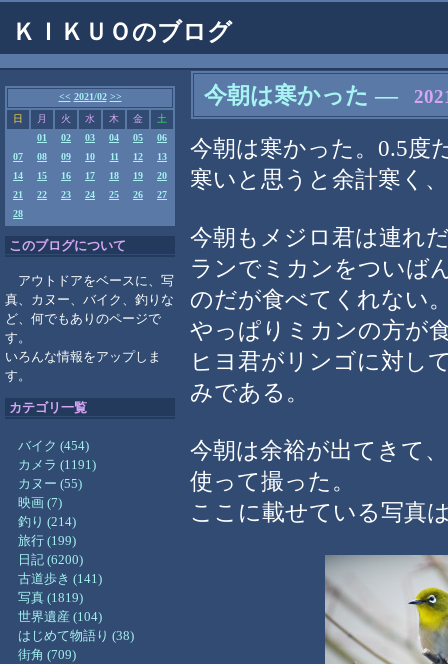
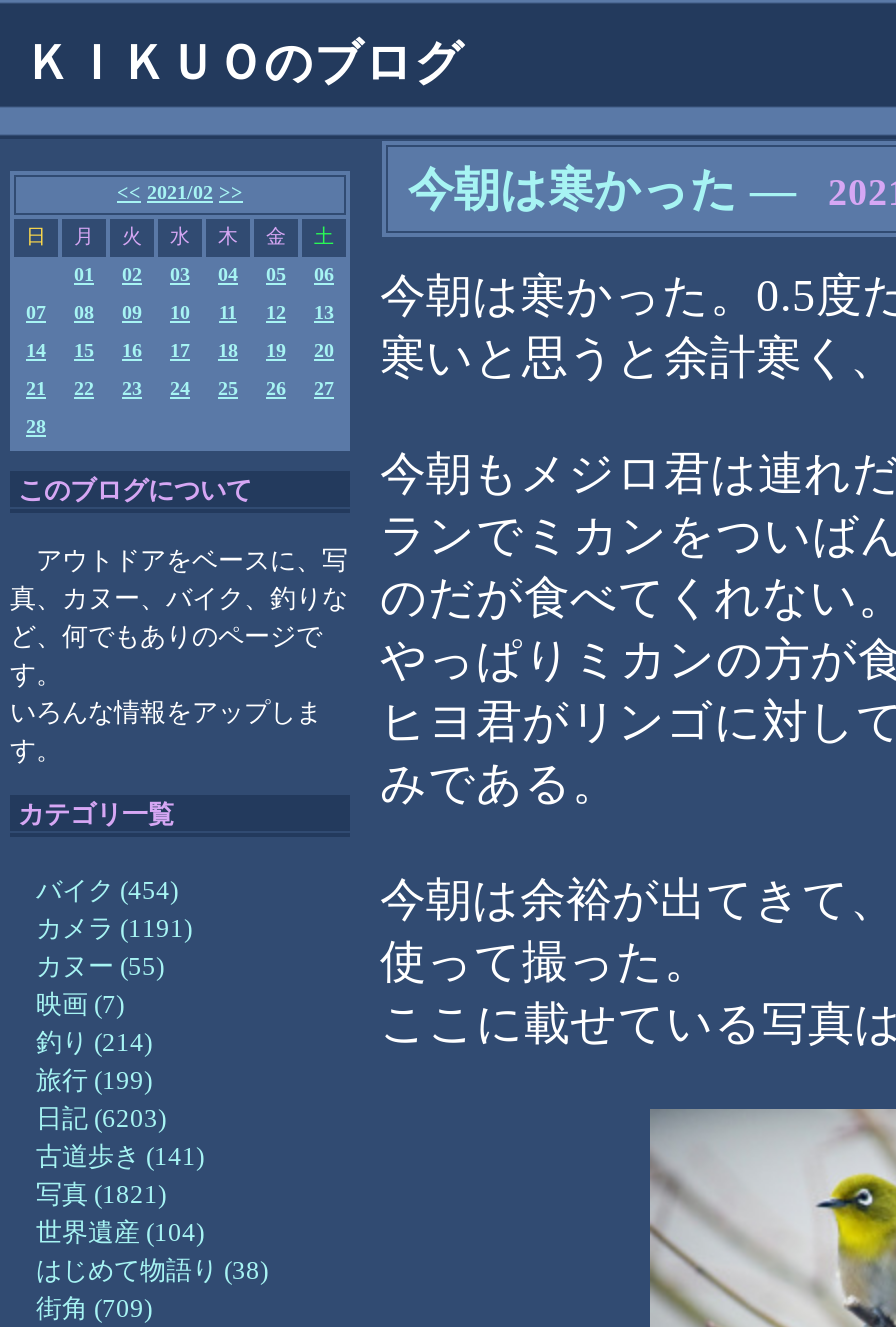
[18,552,83,567] 日記 (6200) -> [36,1103,166,1133] 日記 (6203)
[18,590,83,605] 写真 (1819) -> [36,1179,166,1209] 写真 (1821)

